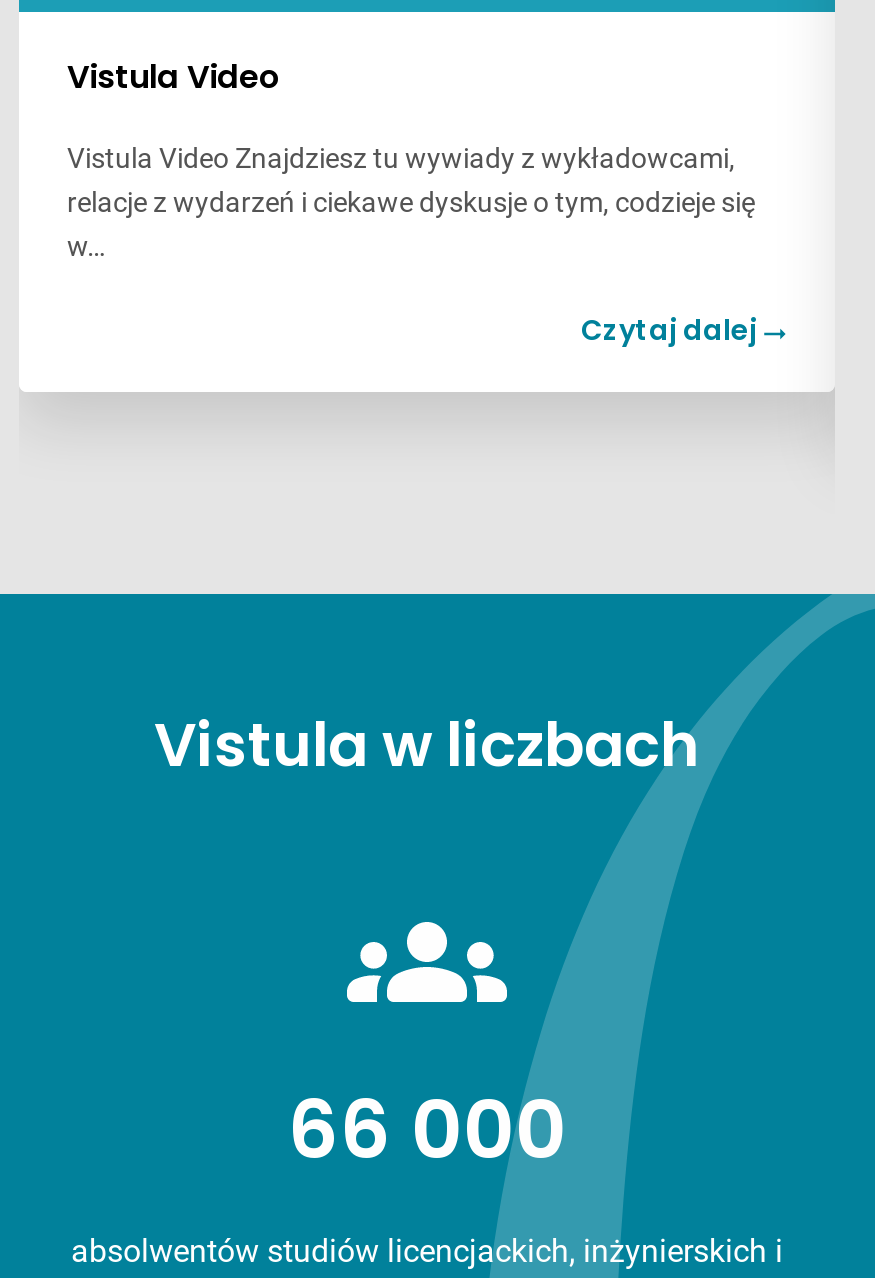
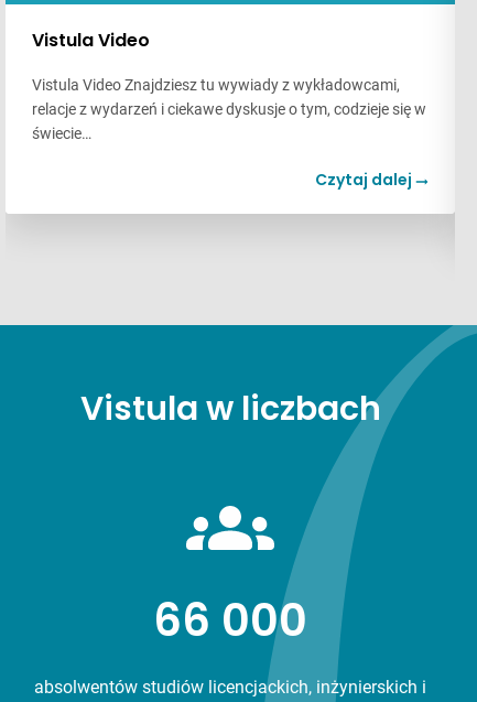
[67,186,755,262] relacje z wydarzeń i ciekawe dyskusje o tym, codzieje się | w… -> [32,100,426,142] relacje z wydarzeń i ciekawe dyskusje o tym, codzieje się w | świecie…

